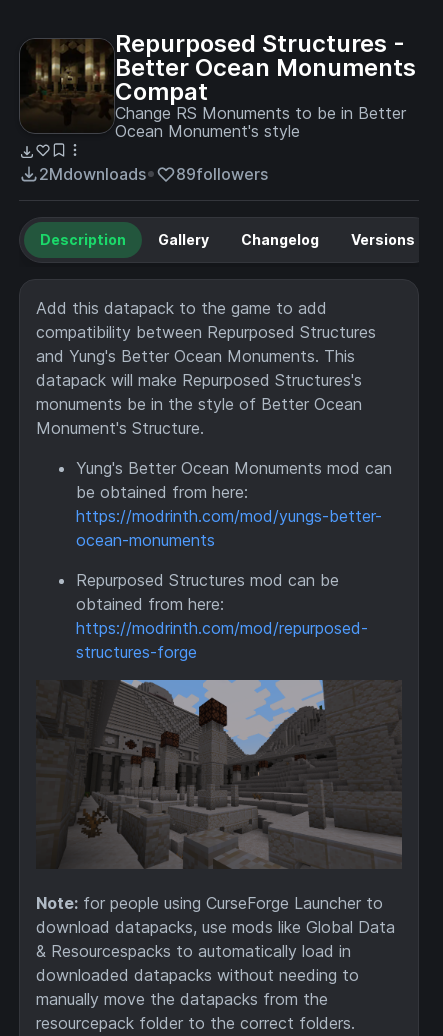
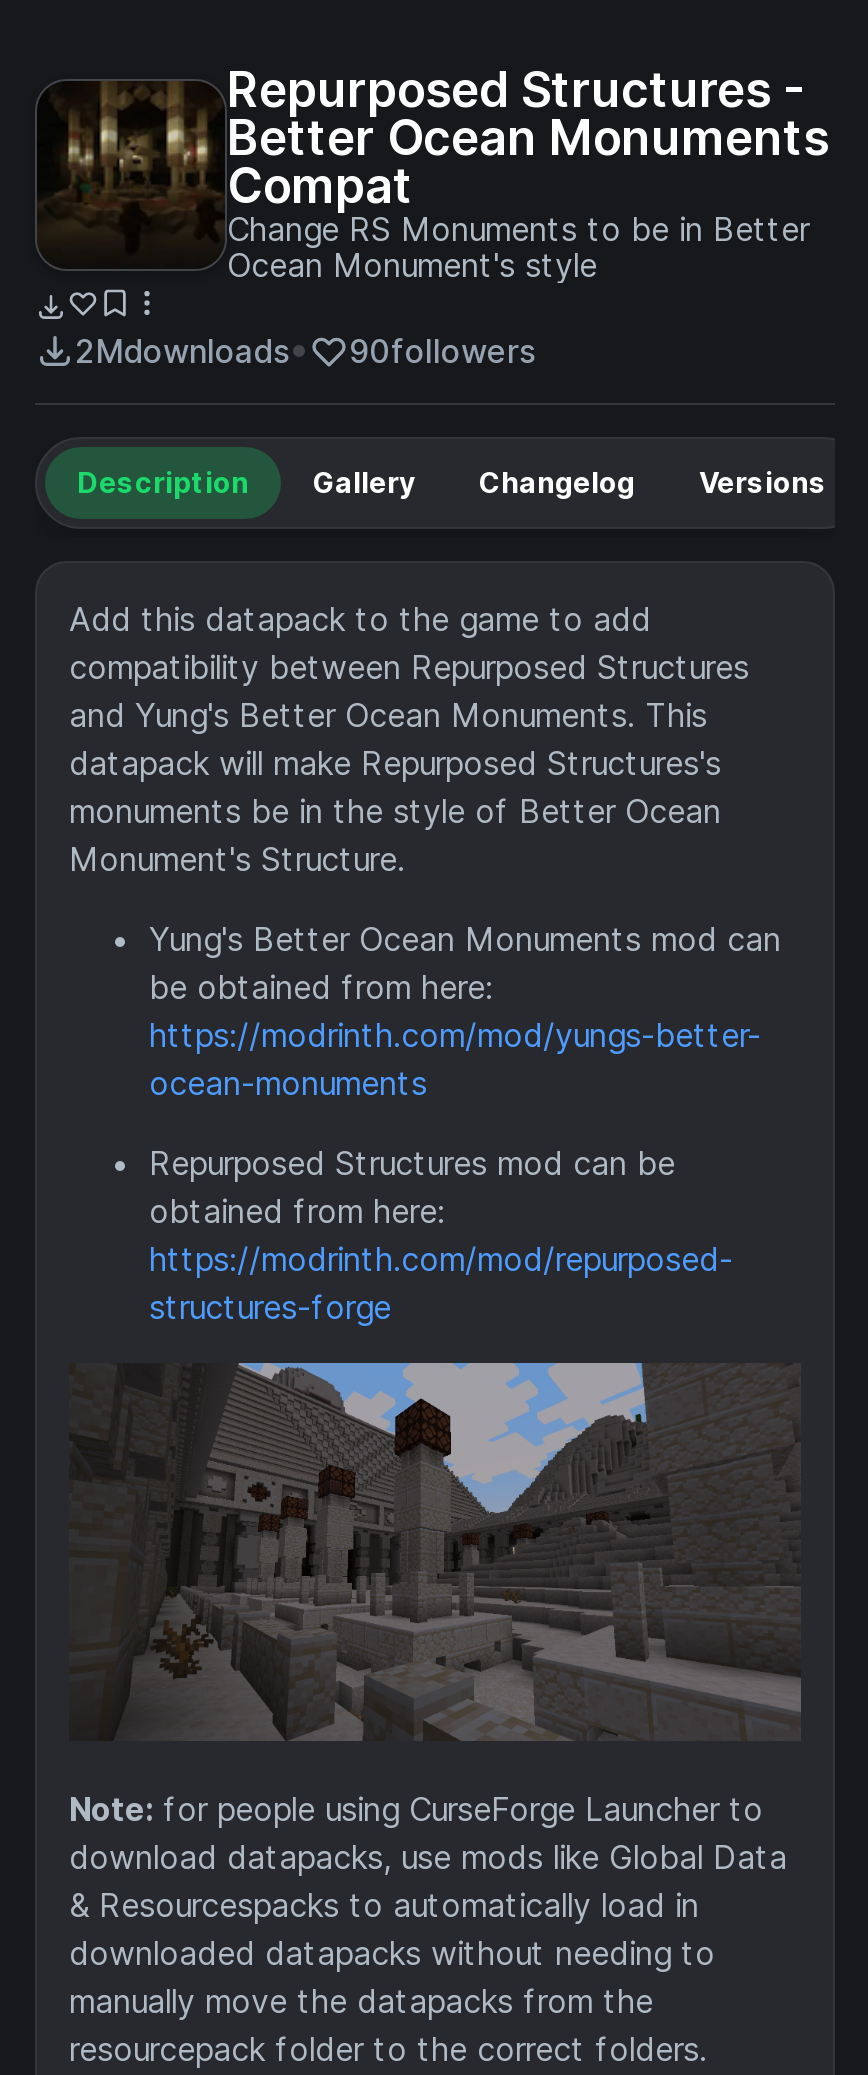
[39,164,268,184] 2Mdownloads 89followers -> [75,331,535,371] 2Mdownloads 90followers

